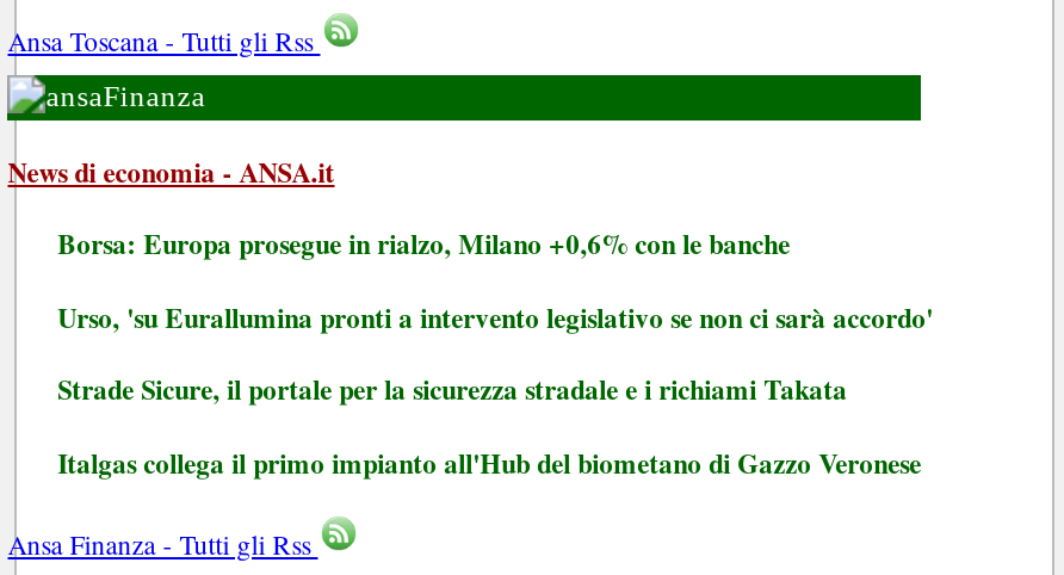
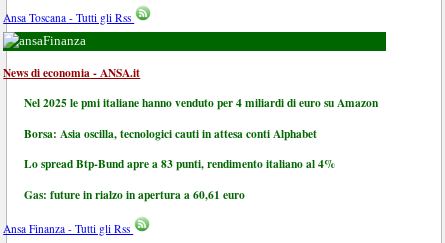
[57,224,790,264] Borsa: Europa prosegue in rialzo, Milano +0,6% con le banche -> [24,94,378,111] Nel 2025 le pmi italiane hanno venduto per 4 miliardi di euro su Amazon
[57,296,933,337] Urso, 'su Eurallumina pronti a intervento legislativo se non ci sarà accordo' -> [24,125,317,142] Borsa: Asia oscilla, tecnologici cauti in attesa conti Alphabet
[57,369,847,409] Strade Sicure, il portale per la sicurezza stradale e i richiami Takata -> [24,155,335,172] Lo spread Btp-Bund apre a 83 punti, rendimento italiano al 4%
[57,442,921,482] Italgas collega il primo impianto all'Hub del biometano di Gazzo Veronese -> [24,186,245,203] Gas: future in rialzo in apertura a 60,61 euro

